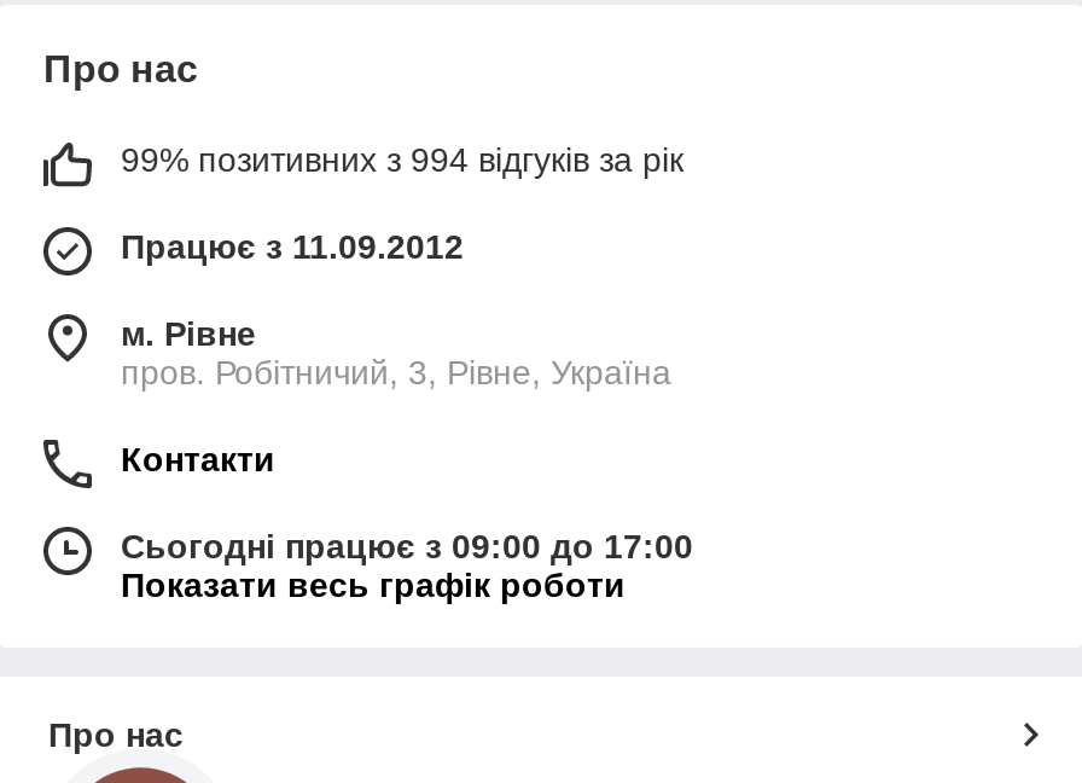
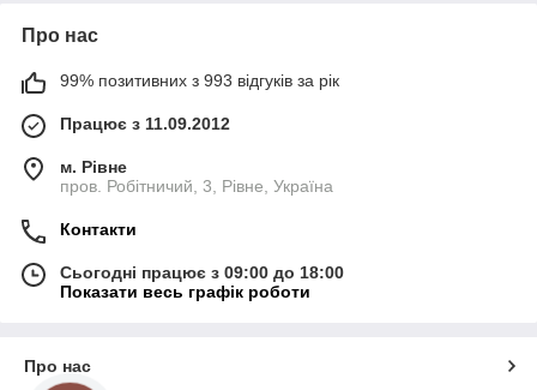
[121,140,683,179] 99% позитивних з 994 відгуків за рік -> [60,71,339,90] 99% позитивних з 993 відгуків за рік
[121,527,693,566] Сьогодні працює з 09:00 до 17:00 -> [60,263,344,282] Сьогодні працює з 09:00 до 18:00

